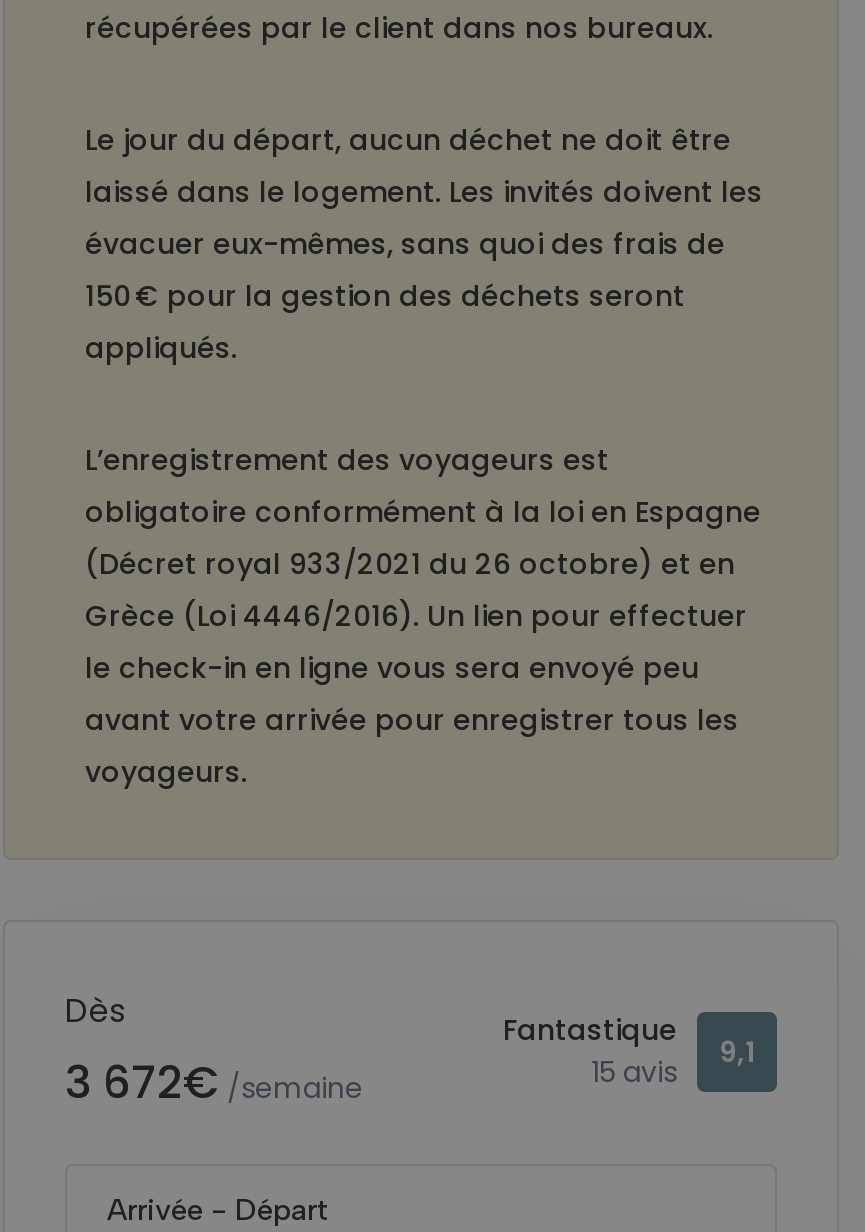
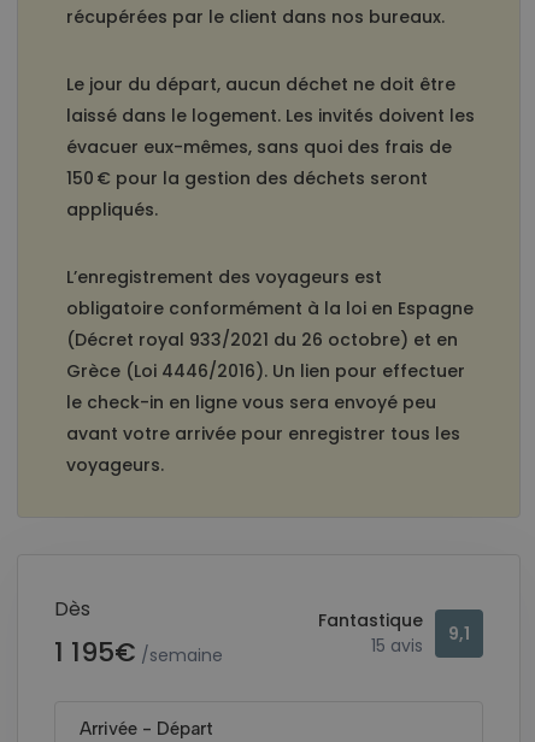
[65,1052,363,1114] 3 672€ /semaine -> [54,634,223,671] 1 195€ /semaine

